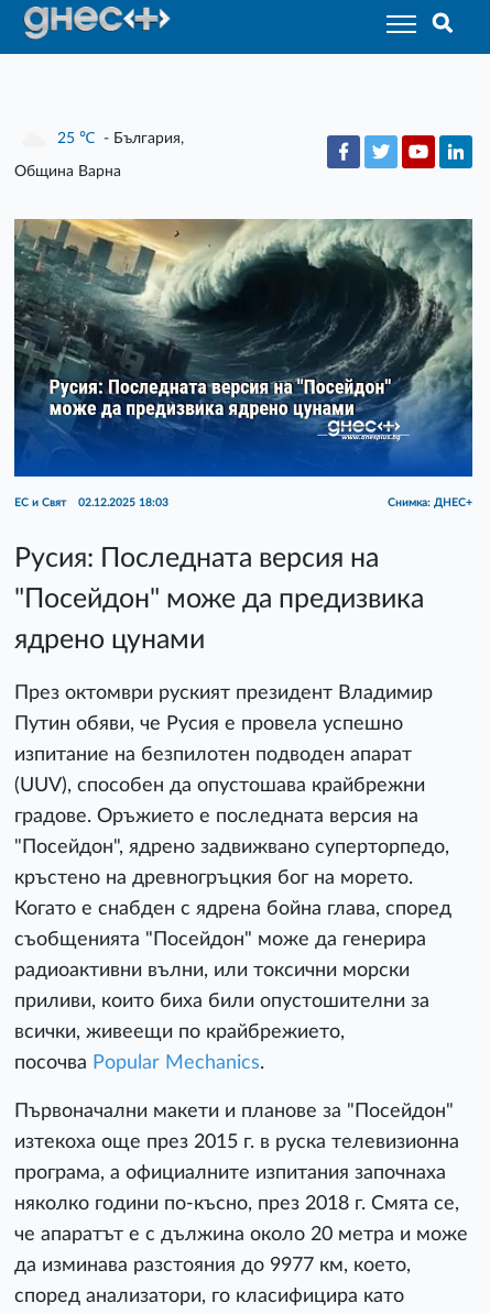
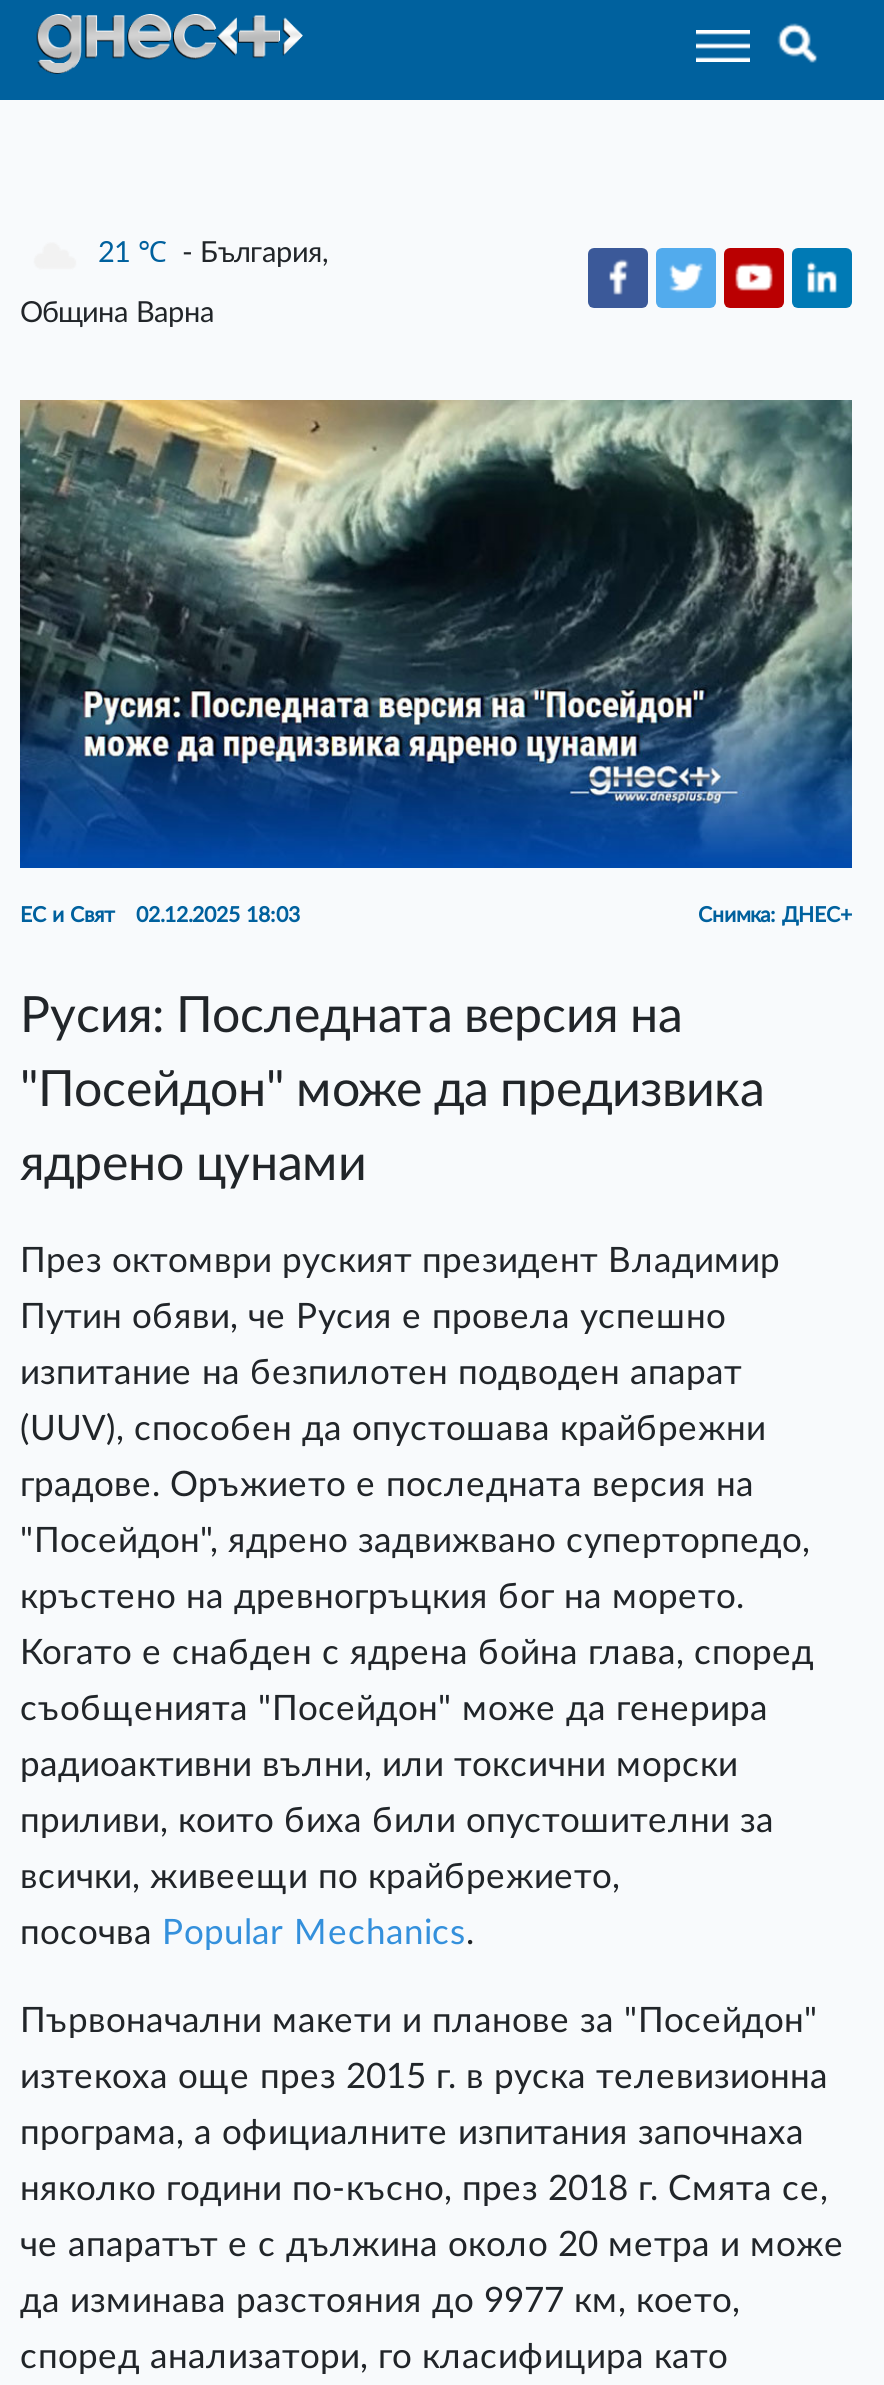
[57,130,184,146] 25 ℃ - България, -> [98,238,328,268] 21 ℃ - България,

